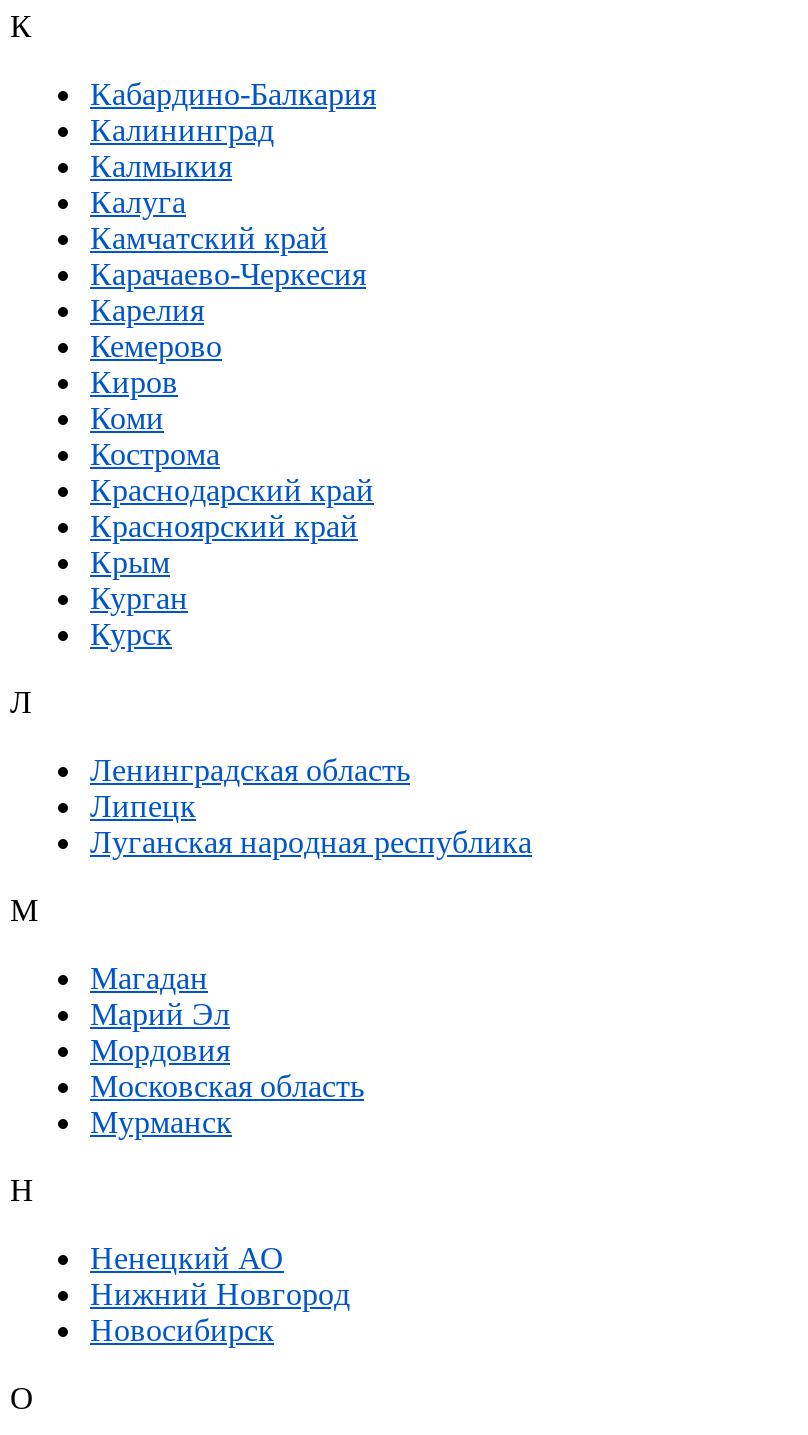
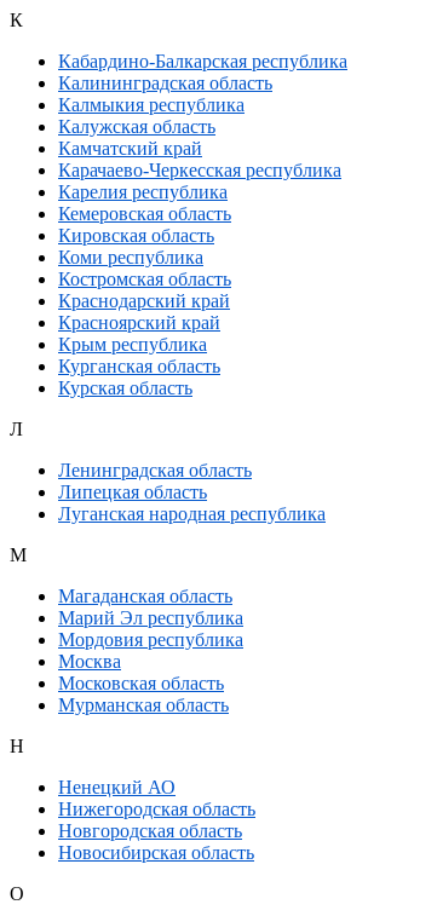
[90,78,376,220] Кабардино-Балкария | Калининград | Калмыкия | Калуга -> [58,51,347,137] Кабардино-Балкарская республика | Калининградская область | Калмыкия республика | Калужская область
[90,258,366,472] Карачаево-Черкесия | Карелия | Кемерово | Киров | Коми | Кострома -> [58,160,341,290] Карачаево-Черкесская республика | Карелия республика | Кемеровская область | Кировская область | Коми республика | Костромская область
[90,546,188,652] Крым | Курган | Курск -> [58,334,220,399] Крым республика | Курганская область | Курская область
[90,790,196,824] Липецк -> [58,482,207,503] Липецкая область
[90,962,230,1068] Магадан | Марий Эл | Мордовия -> [58,586,243,672] Магаданская область | Марий Эл республика | Мордовия республика | Москва
[90,1106,232,1140] Мурманск -> [58,695,229,716] Мурманская область
[90,1278,350,1348] Нижний Новгород | Новосибирск -> [58,799,255,863] Нижегородская область | Новгородская область | Новосибирская область

